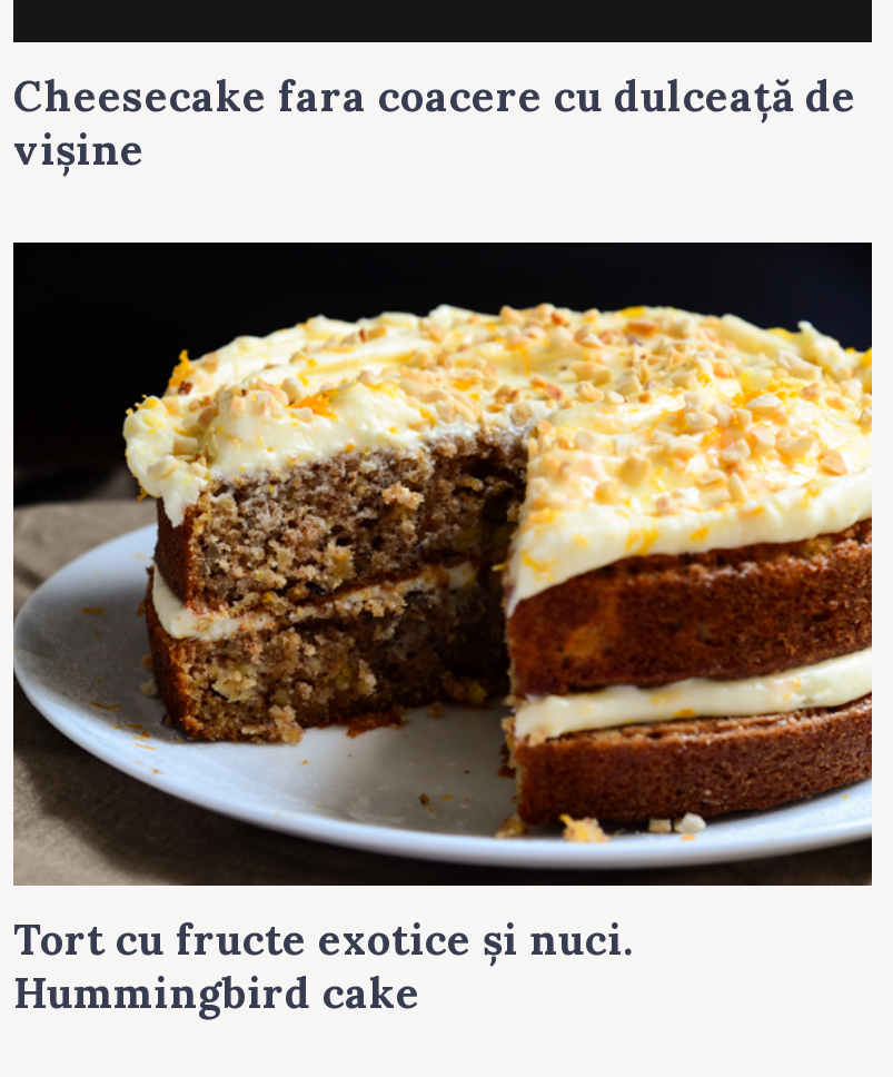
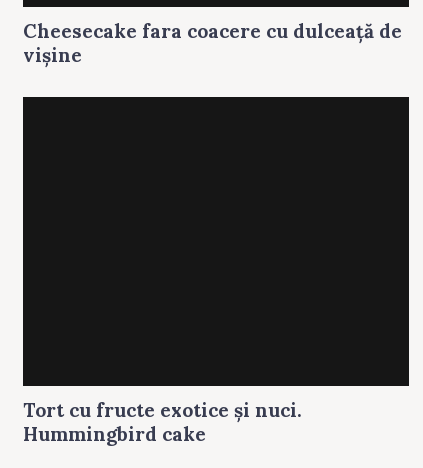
[11,303,874,888] [image] -> none

